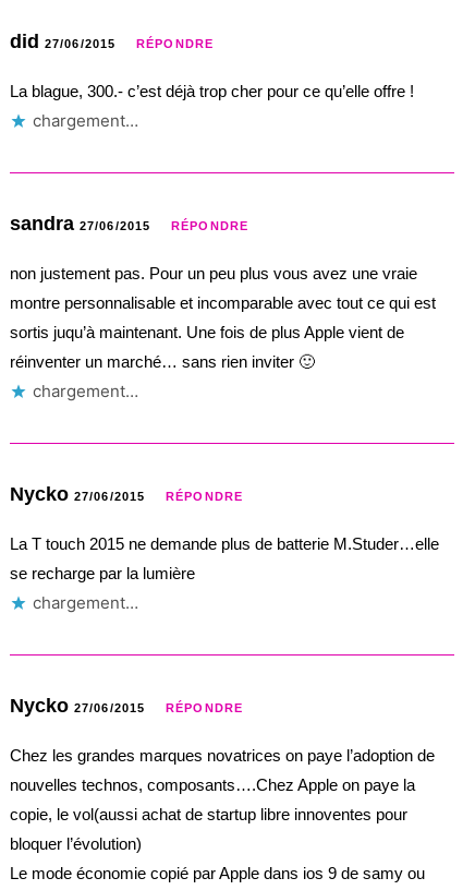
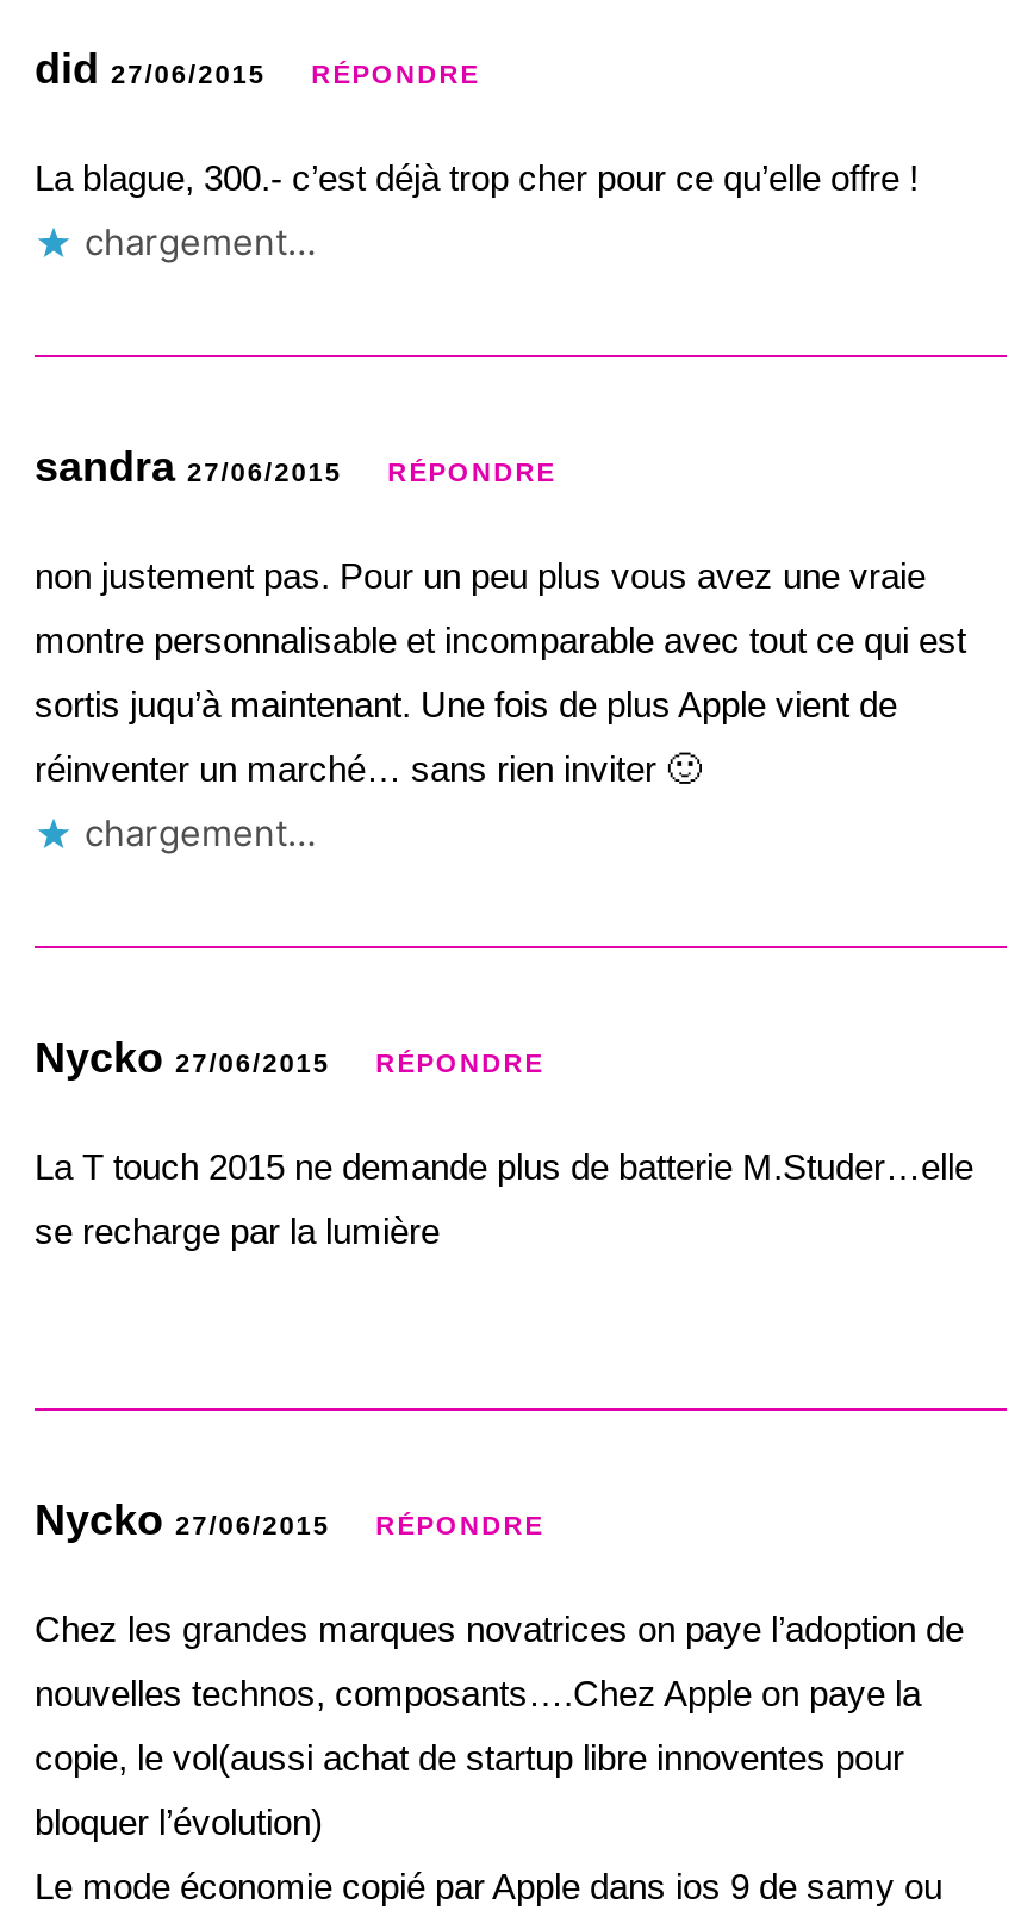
[33,592,138,613] chargement… -> none

